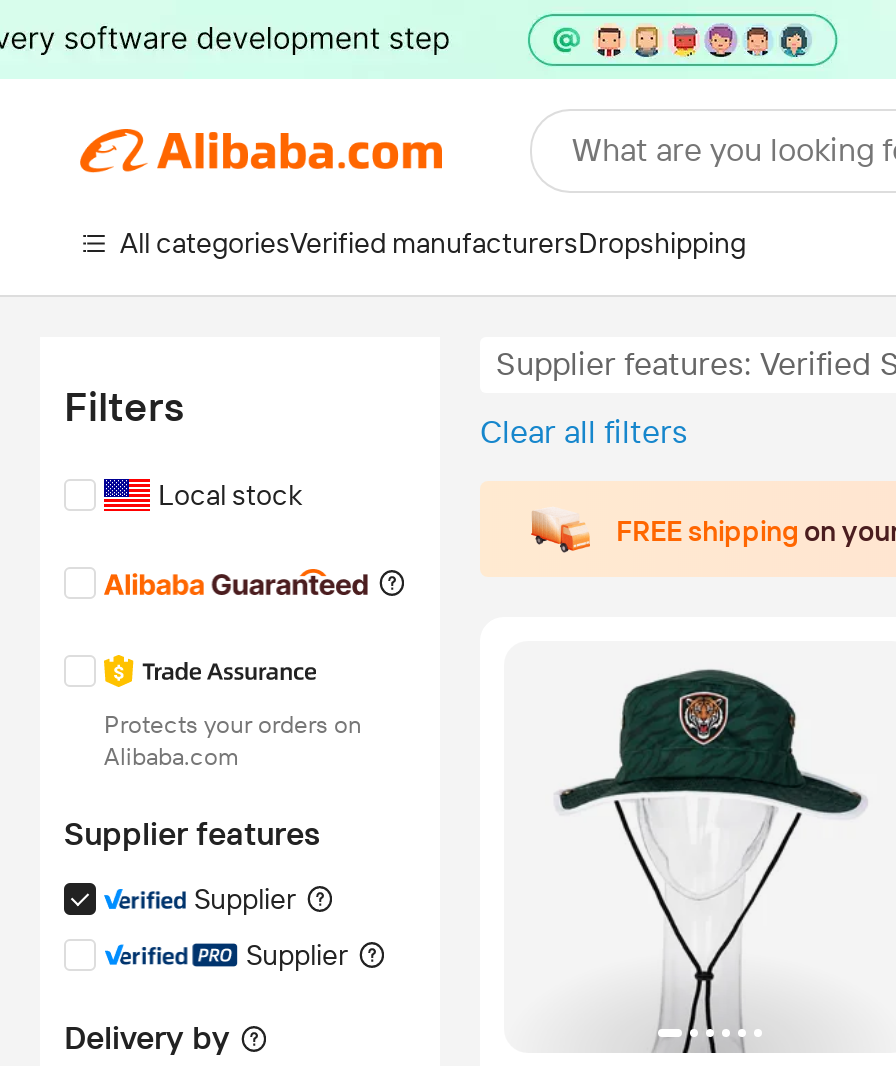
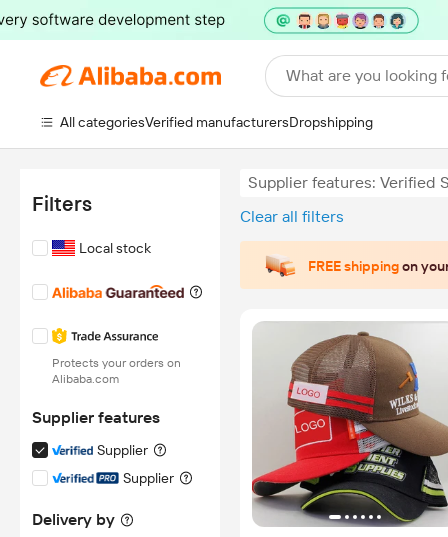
[504,645,890,1053] [image] -> [251,322,445,527] [image]

